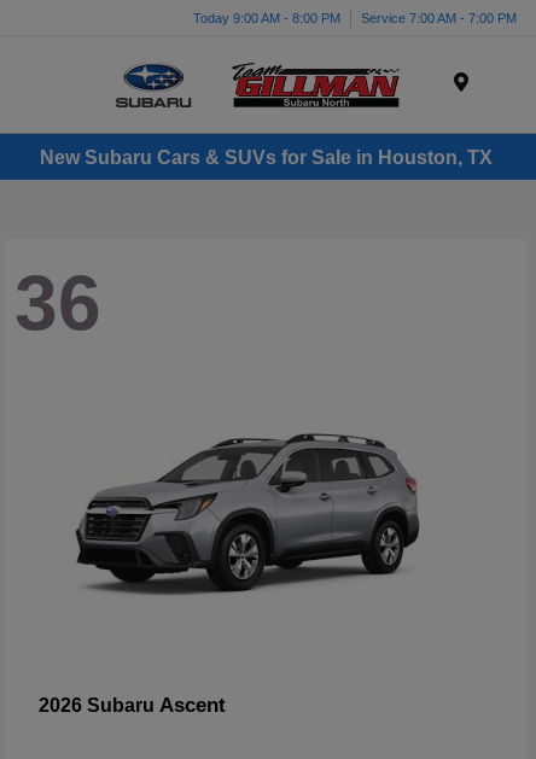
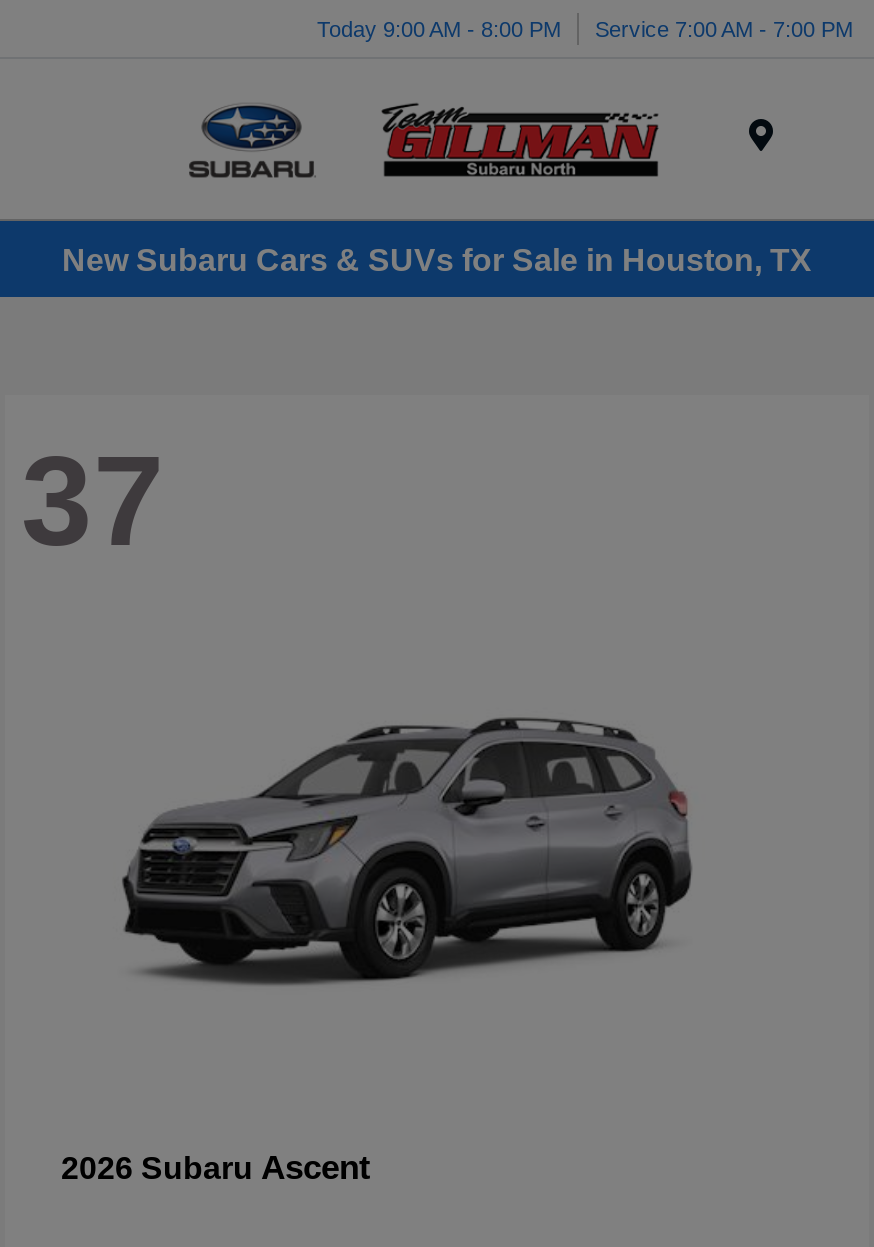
[14,259,101,346] 36 -> [21,428,165,572] 37

